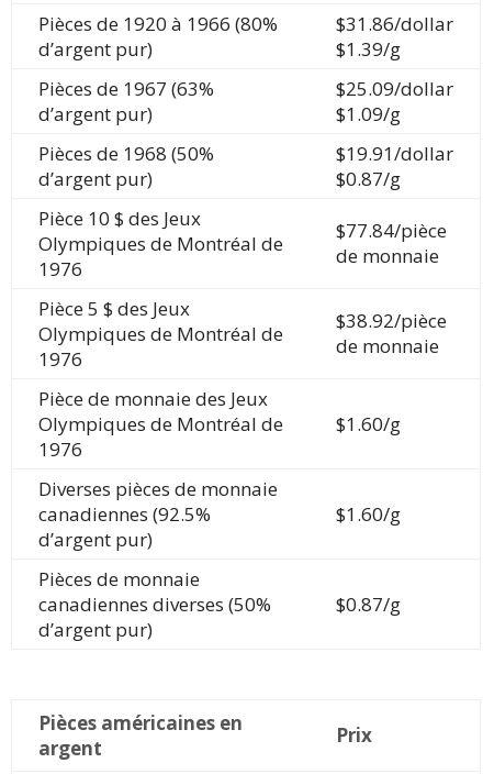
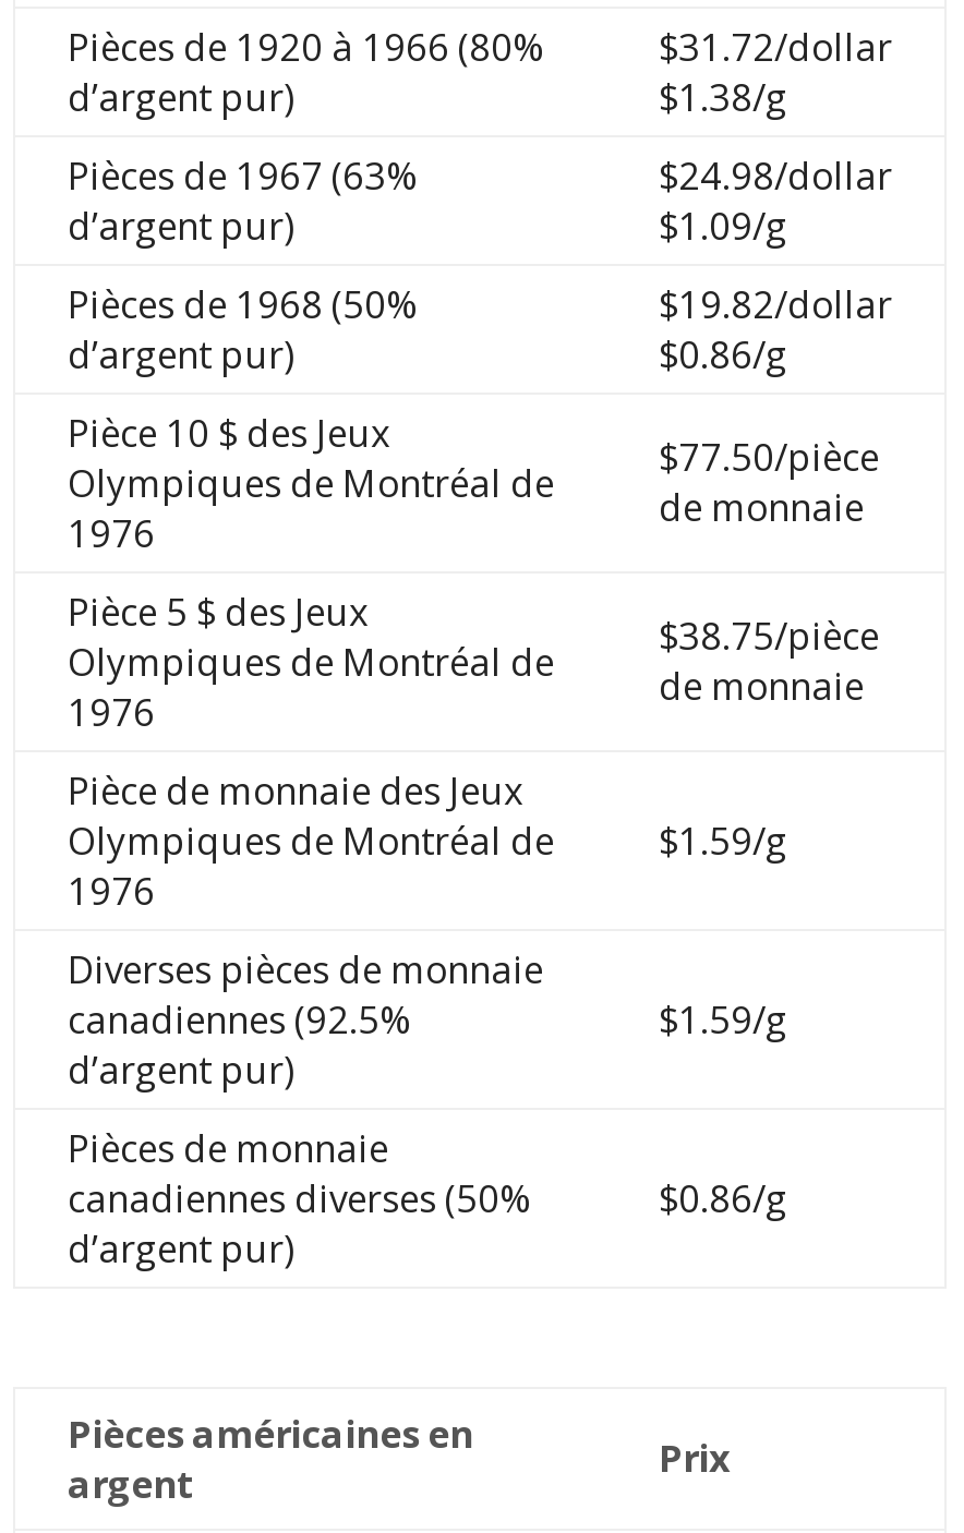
[336,11,453,62] $31.86/dollar | $1.39/g -> [659,22,892,122] $31.72/dollar | $1.38/g
[336,76,453,101] $25.09/dollar -> [659,150,892,201] $24.98/dollar
[336,141,453,191] $19.91/dollar | $0.87/g -> [659,279,892,379] $19.82/dollar | $0.86/g
[336,218,447,243] $77.84/pièce -> [659,432,879,482] $77.50/pièce
[336,308,447,333] $38.92/pièce -> [659,611,879,661] $38.75/pièce
[336,411,401,436] $1.60/g -> [659,816,787,866] $1.59/g
[336,501,401,527] $1.60/g -> [659,994,787,1045] $1.59/g
[336,591,401,617] $0.87/g -> [659,1173,787,1223] $0.86/g

